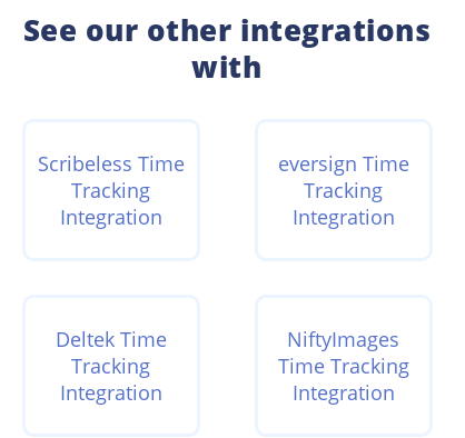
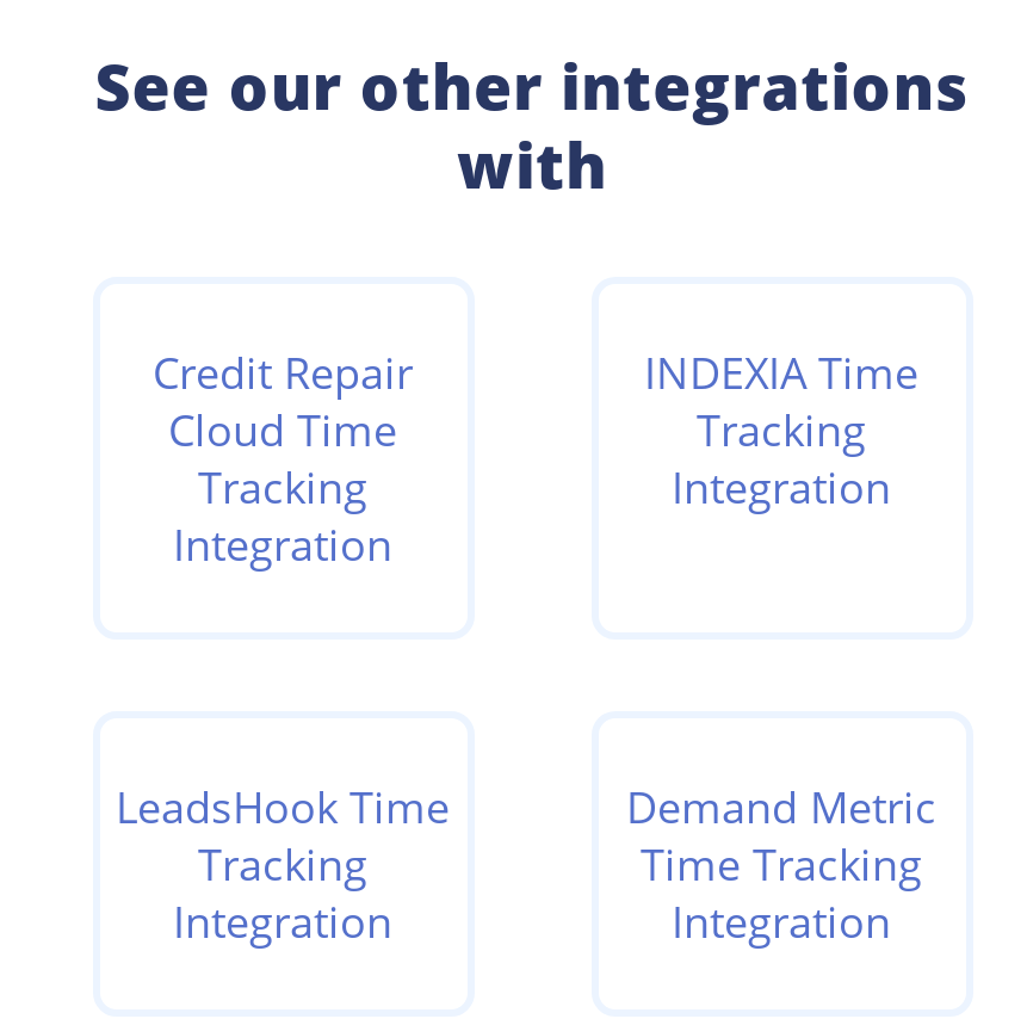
[37,150,184,177] Scribeless Time -> [153,344,413,459] Credit Repair | Cloud Time
[278,150,409,177] eversign Time -> [644,344,918,401] INDEXIA Time
[55,326,166,353] Deltek Time -> [116,778,450,836] LeadsHook Time
[287,326,399,353] NiftyImages -> [626,778,936,836] Demand Metric

